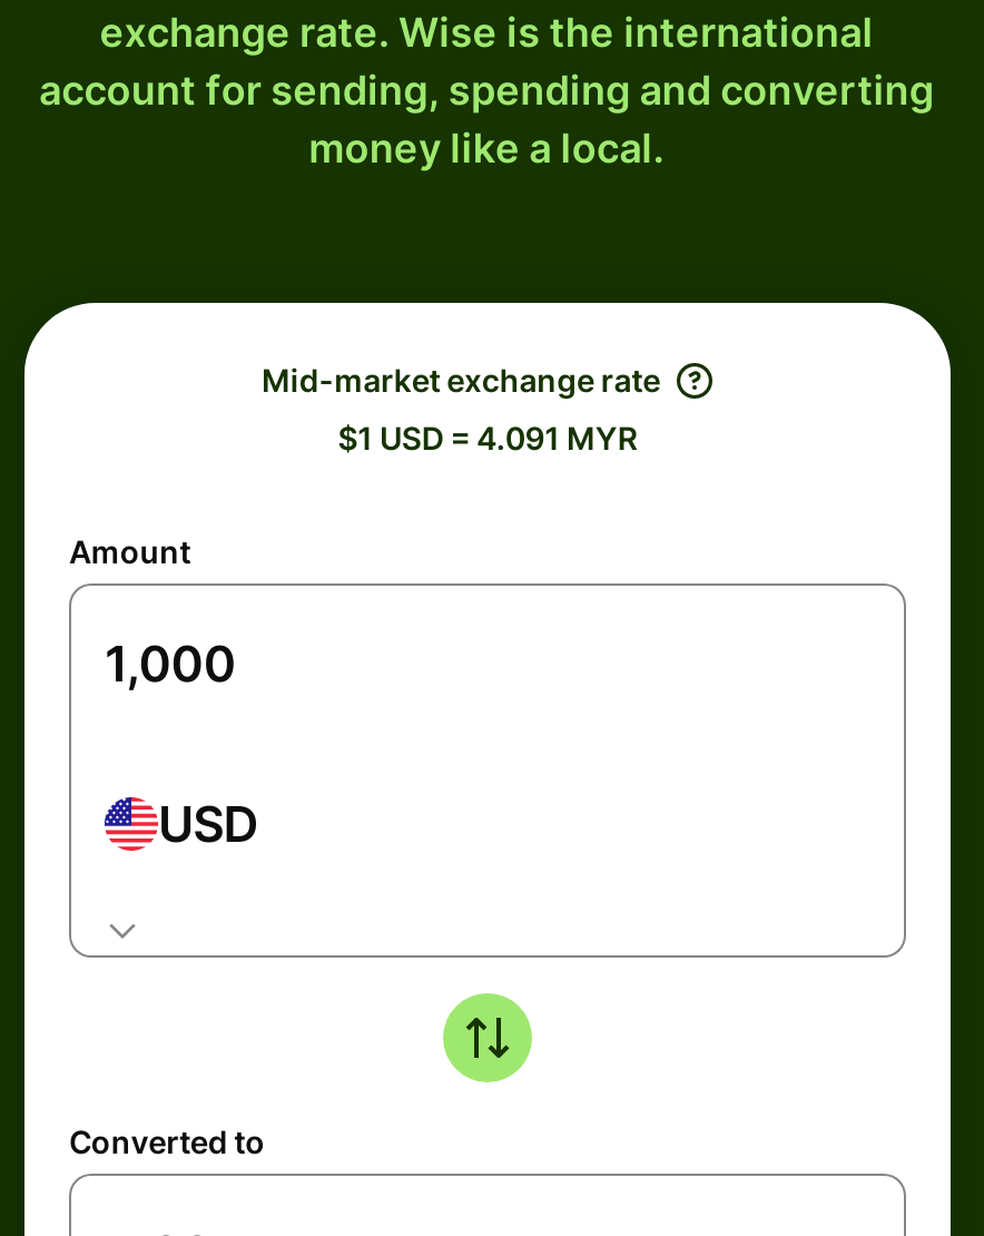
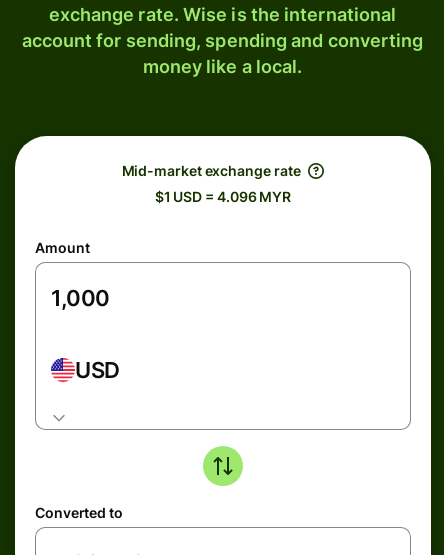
[338,419,637,457] $1 USD = 4.091 MYR -> [155,188,291,205] $1 USD = 4.096 MYR

